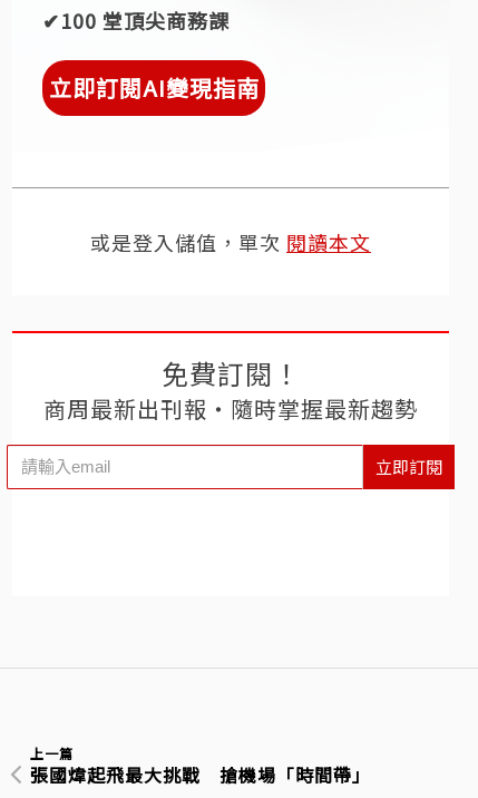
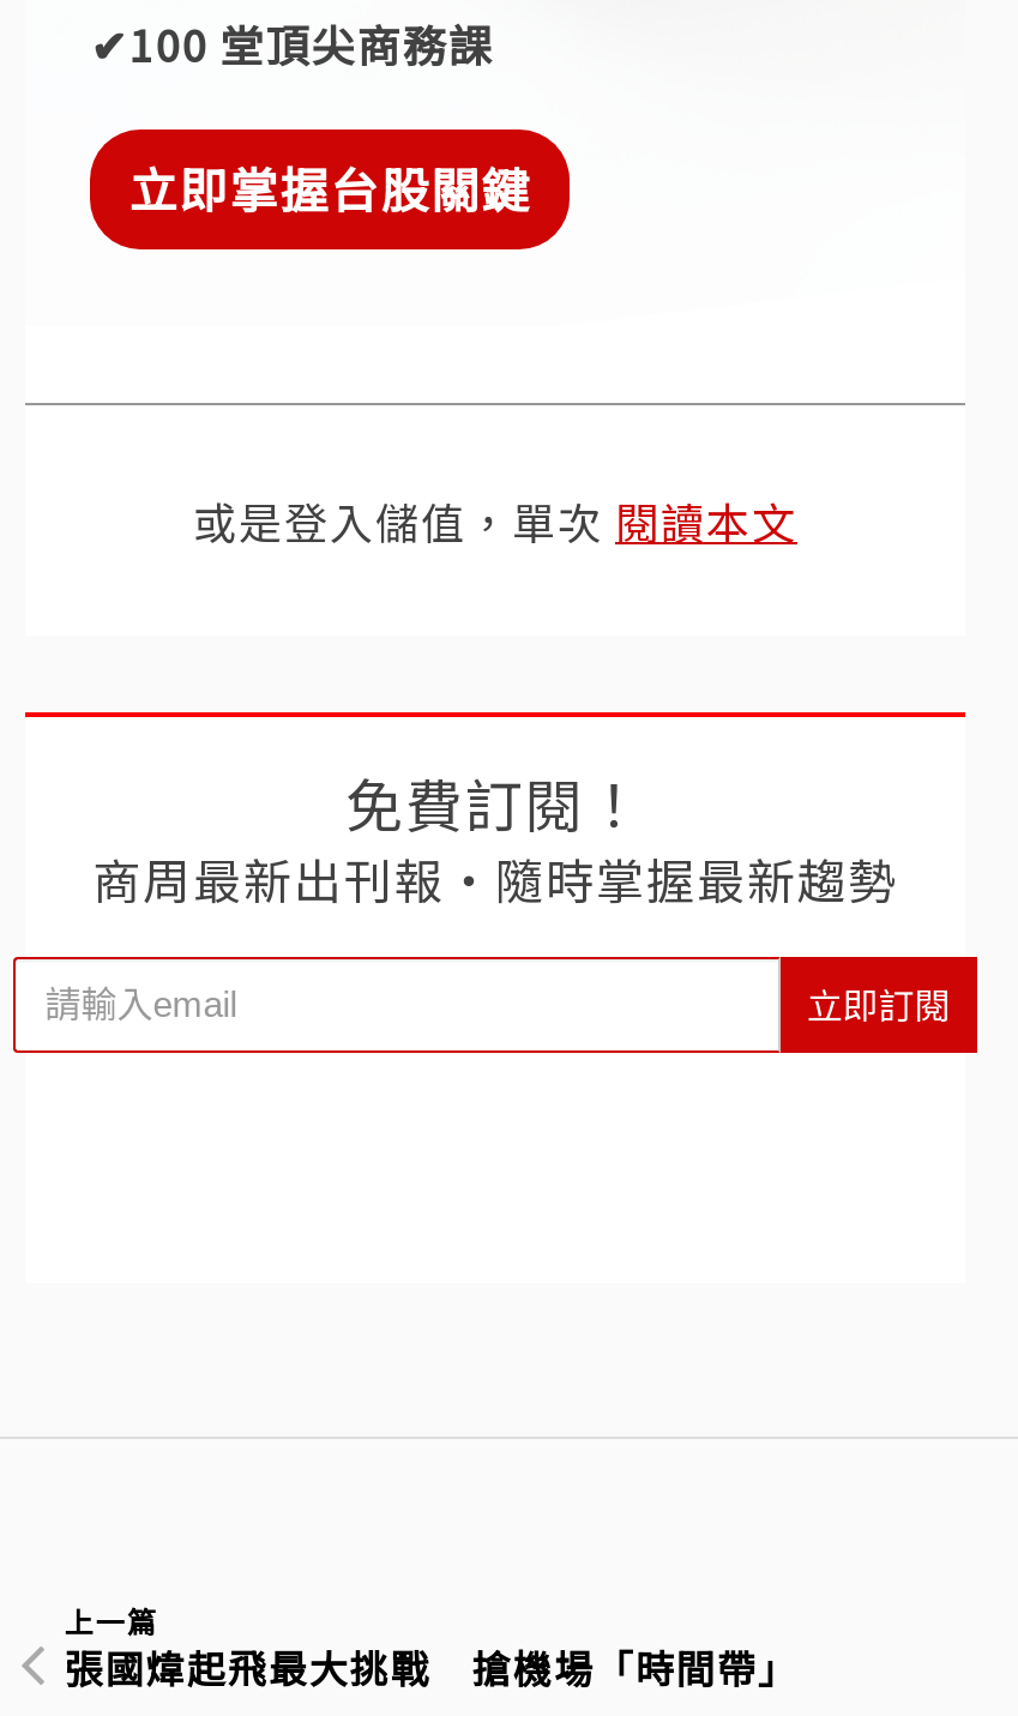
[49,71,259,103] 立即訂閱AI變現指南 -> [129,153,532,223] 立即掌握台股關鍵

